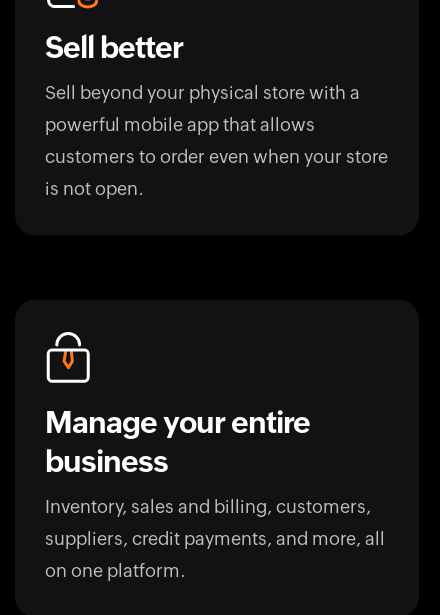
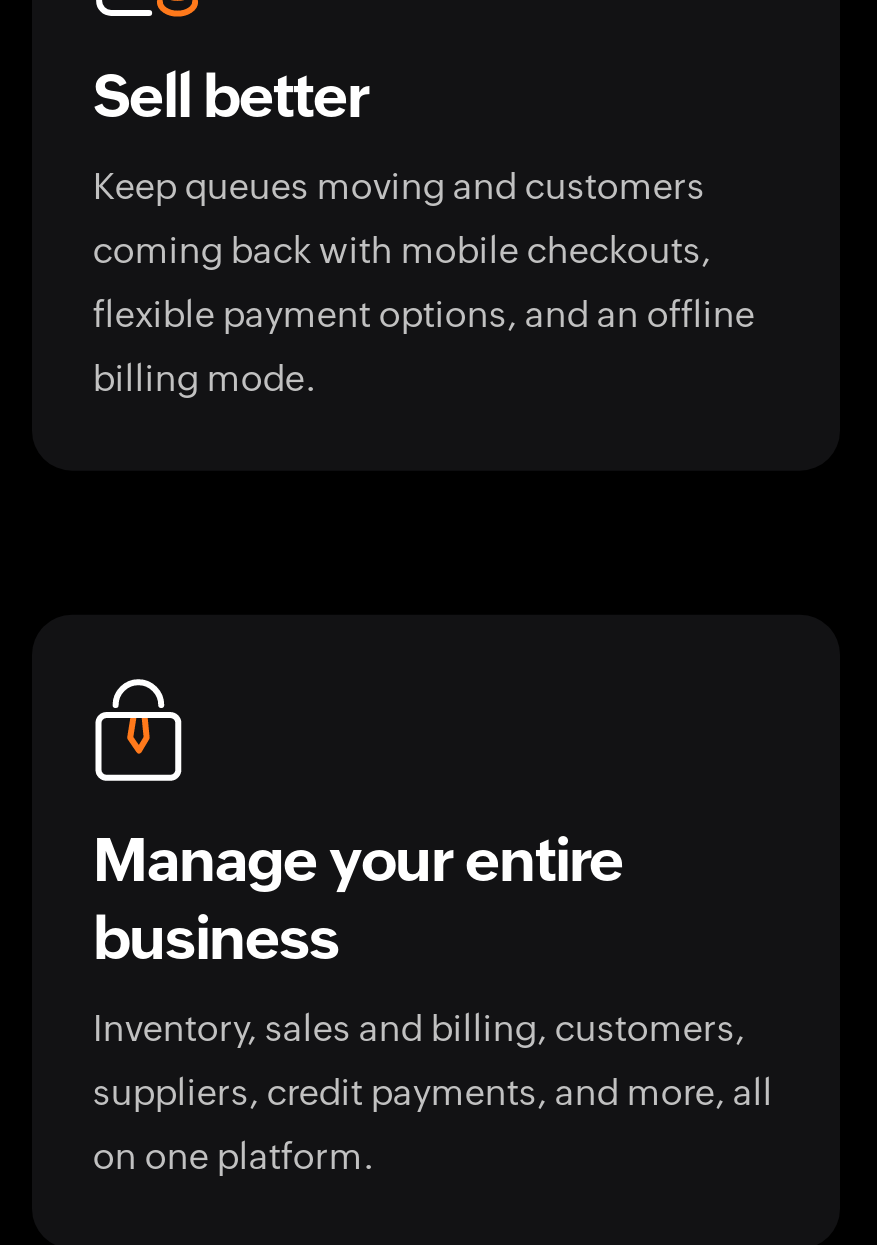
[45,82,360,103] Sell beyond your physical store with a -> [93,165,705,207] Keep queues moving and customers
[45,114,315,135] powerful mobile app that allows -> [93,229,711,271] coming back with mobile checkouts,
[45,146,388,167] customers to order even when your store -> [93,293,755,335] flexible payment options, and an offline
[45,178,144,199] is not open. -> [93,357,317,399] billing mode.

